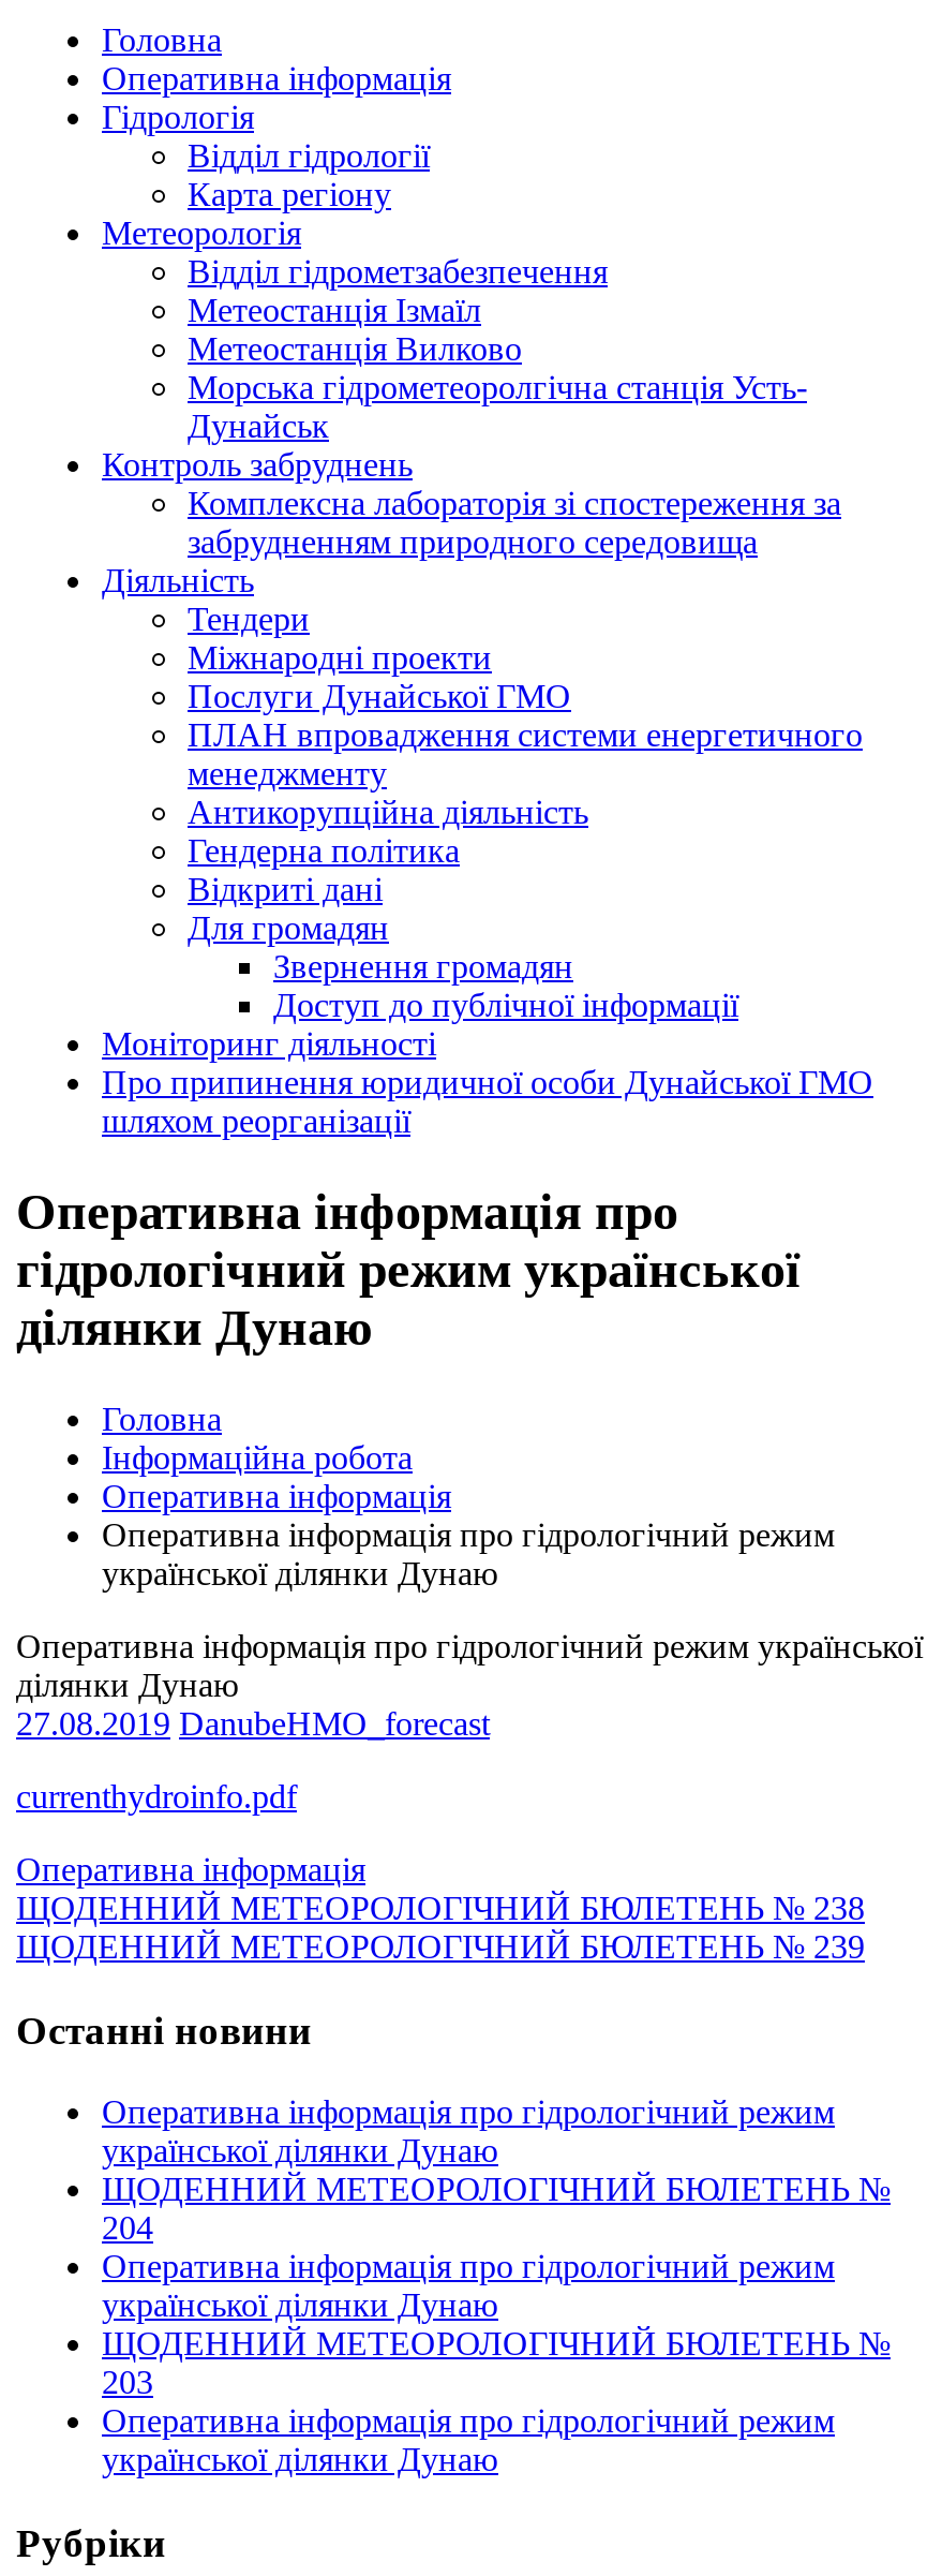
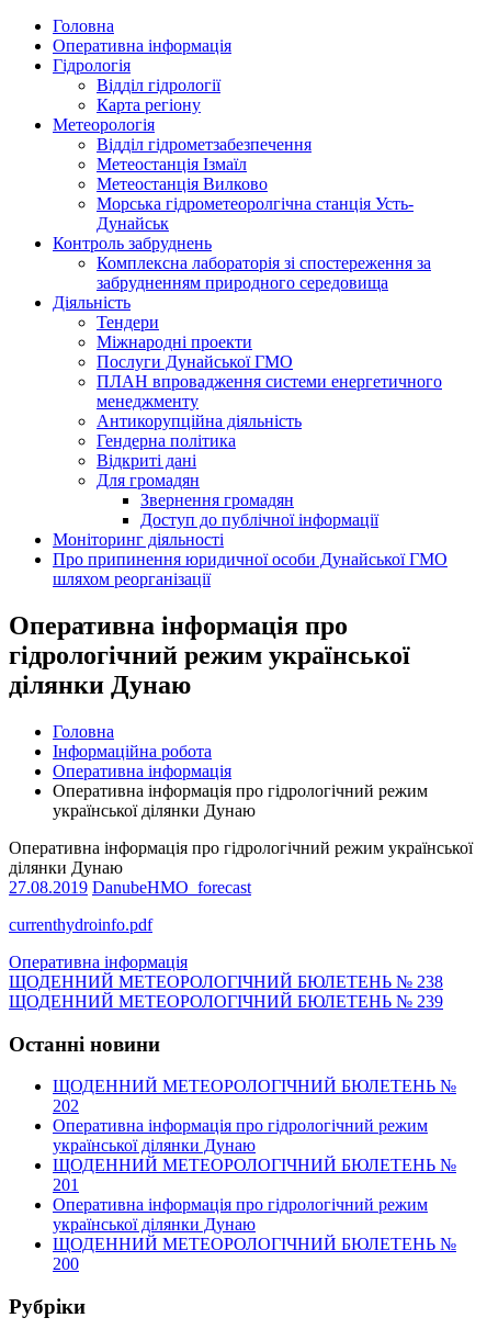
none -> [53,1077,456,1115] ЩОДЕННИЙ МЕТЕОРОЛОГІЧНИЙ БЮЛЕТЕНЬ № | 202
moved [102,2094,891,2208] -> [53,1116,456,1174]: Оперативна інформація про гідрологічний режим | української ділянки Дунаю | ЩОДЕННИЙ МЕТЕОРОЛОГІЧНИЙ БЮЛЕТЕНЬ №
[102,2210,153,2246] 204 -> [53,1176,79,1194] 201
moved [102,2248,891,2362] -> [53,1195,456,1253]: Оперативна інформація про гідрологічний режим | української ділянки Дунаю | ЩОДЕННИЙ МЕТЕОРОЛОГІЧНИЙ БЮЛЕТЕНЬ №
[102,2364,835,2478] 203 | Оперативна інформація про гідрологічний режим | української ділянки Дунаю -> [53,1255,79,1273] 200

